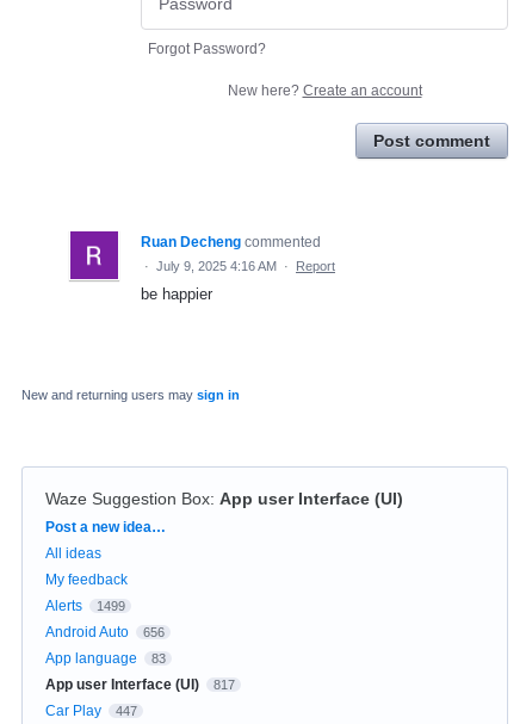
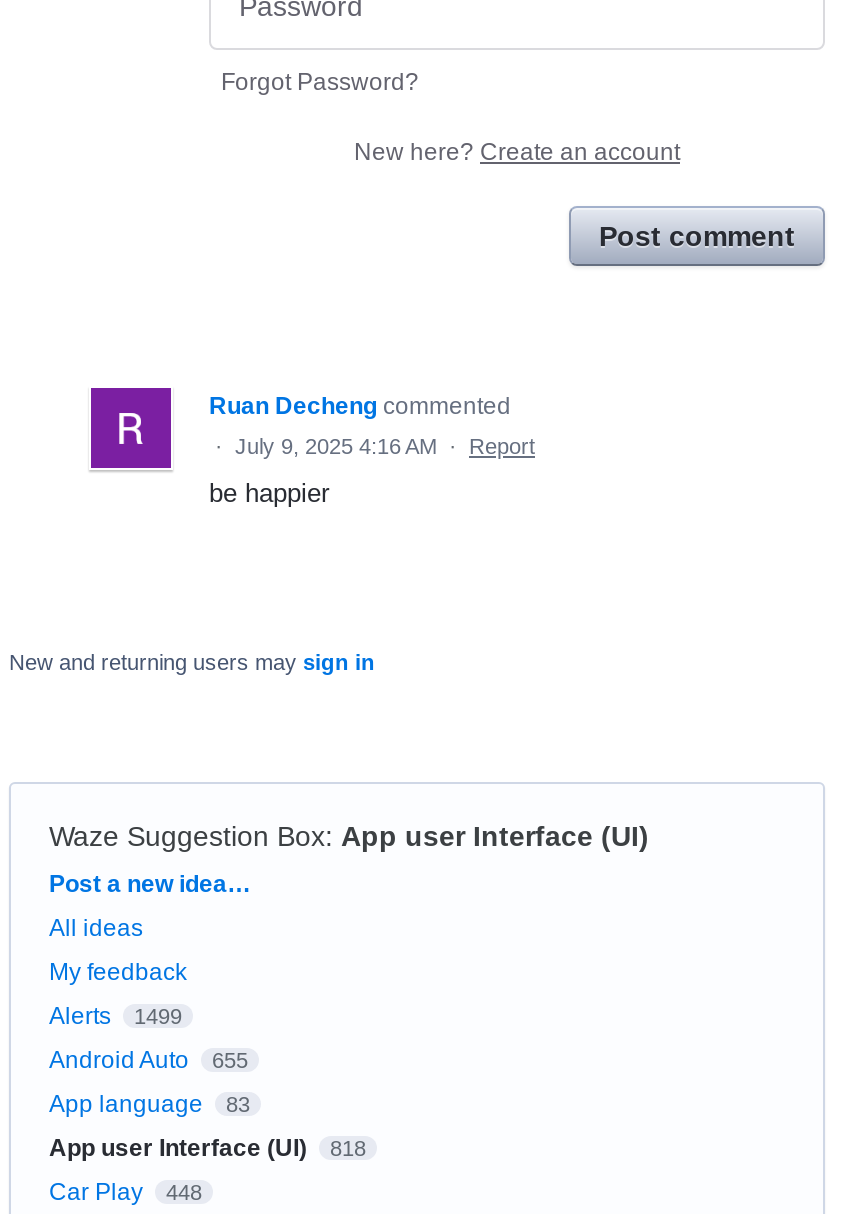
[45,623,164,640] Android Auto 656 -> [49,1045,248,1073] Android Auto 655
[45,676,234,693] App user Interface (UI) 817 -> [49,1133,366,1161] App user Interface (UI) 818
[45,702,137,719] Car Play 447 -> [49,1177,202,1205] Car Play 448

